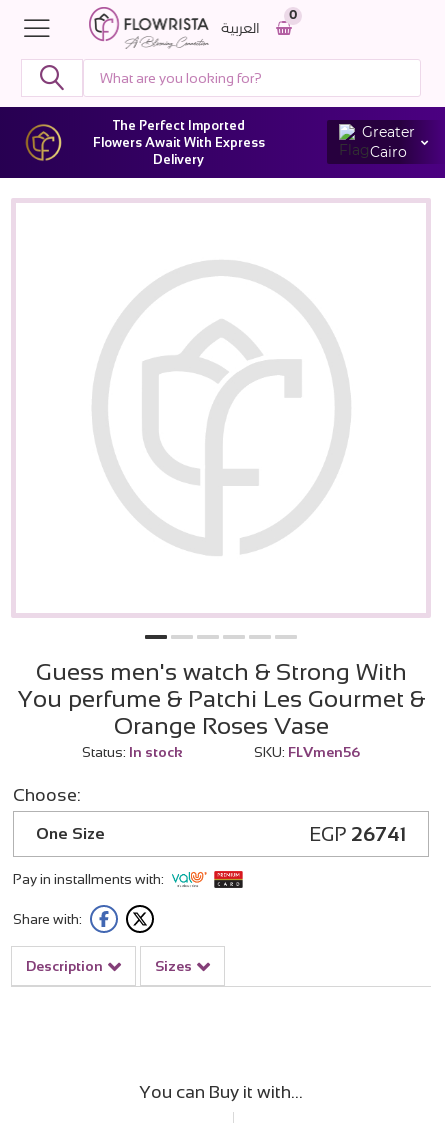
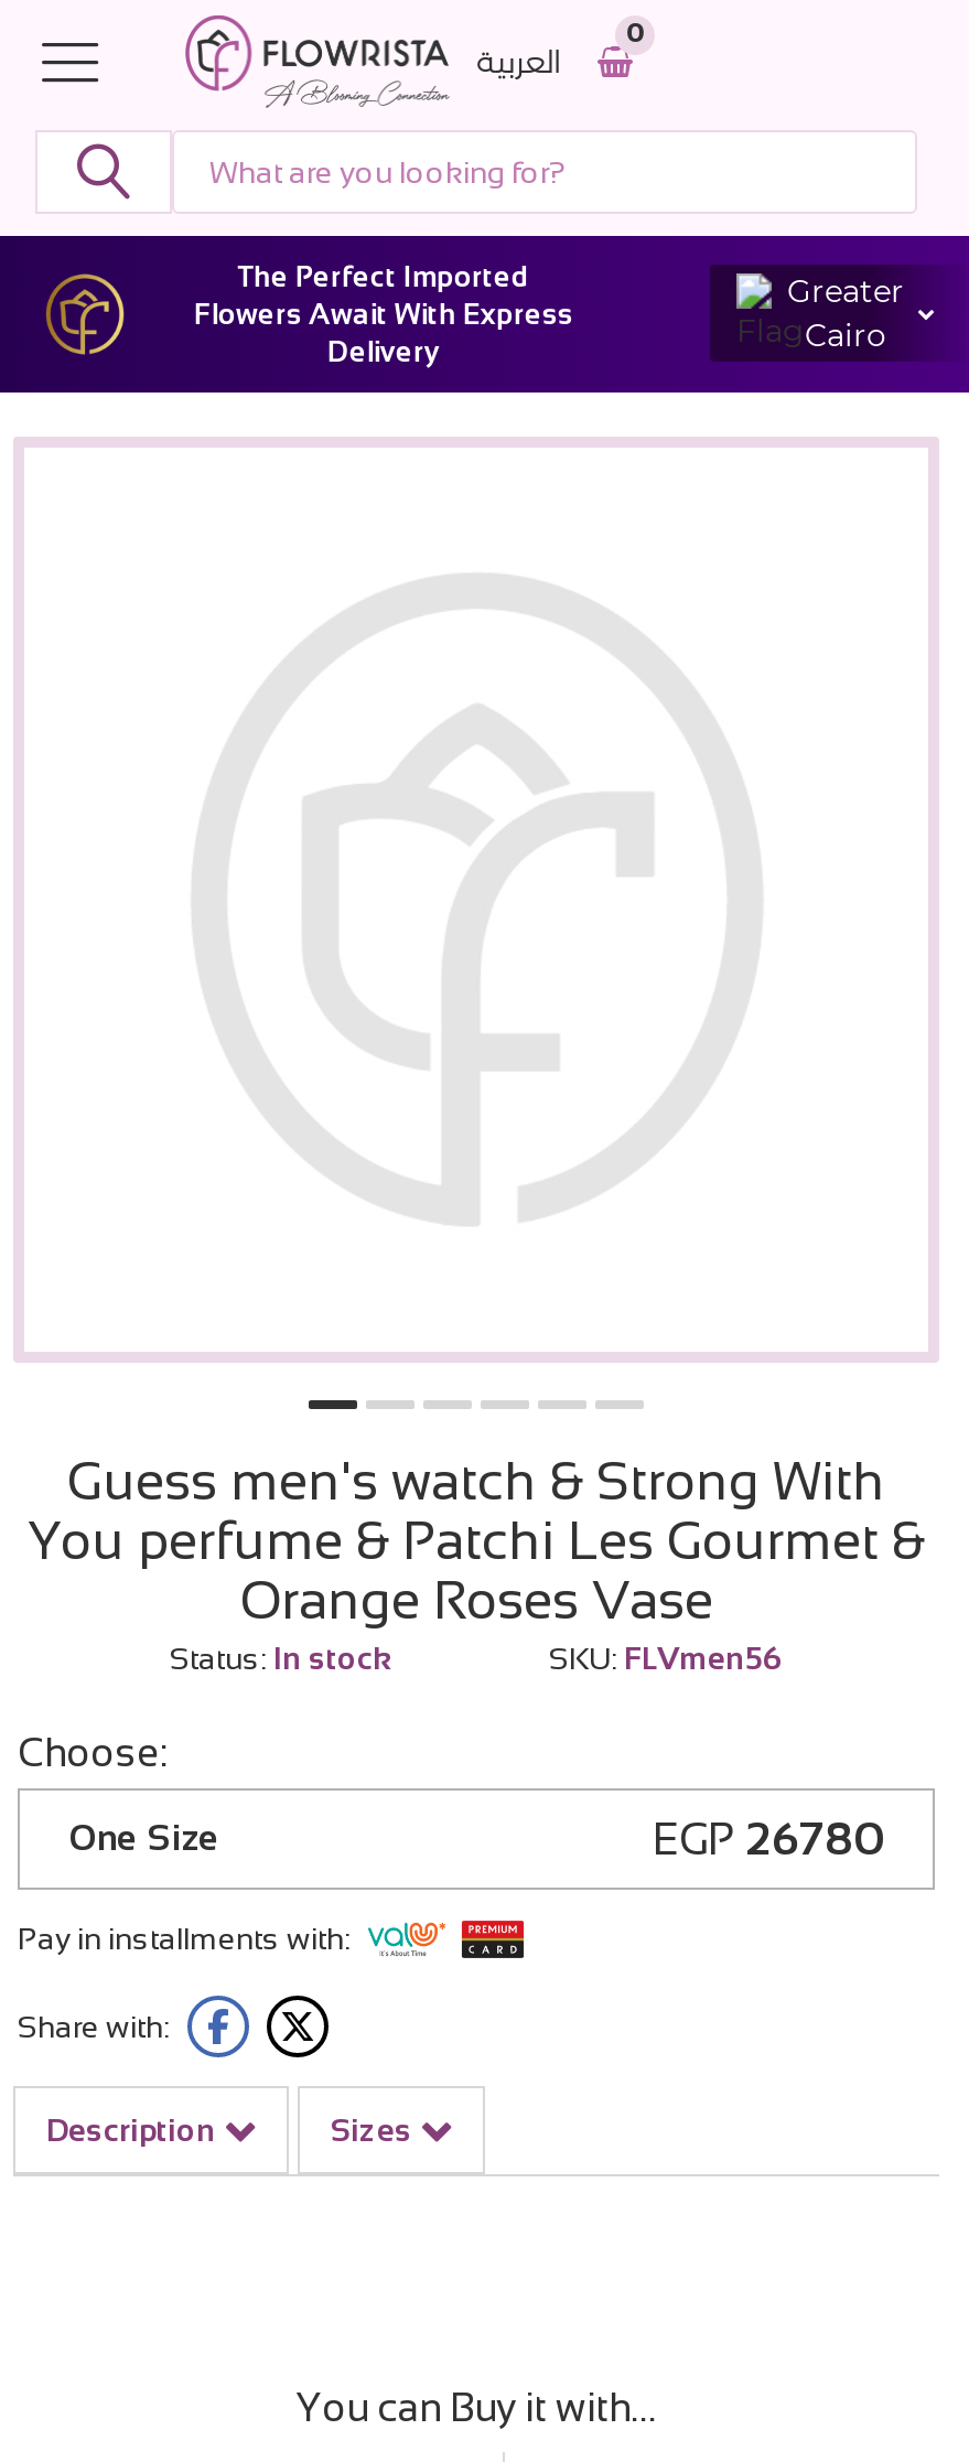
[309,823,406,845] EGP 26741 -> [653,1814,884,1863] EGP 26780

